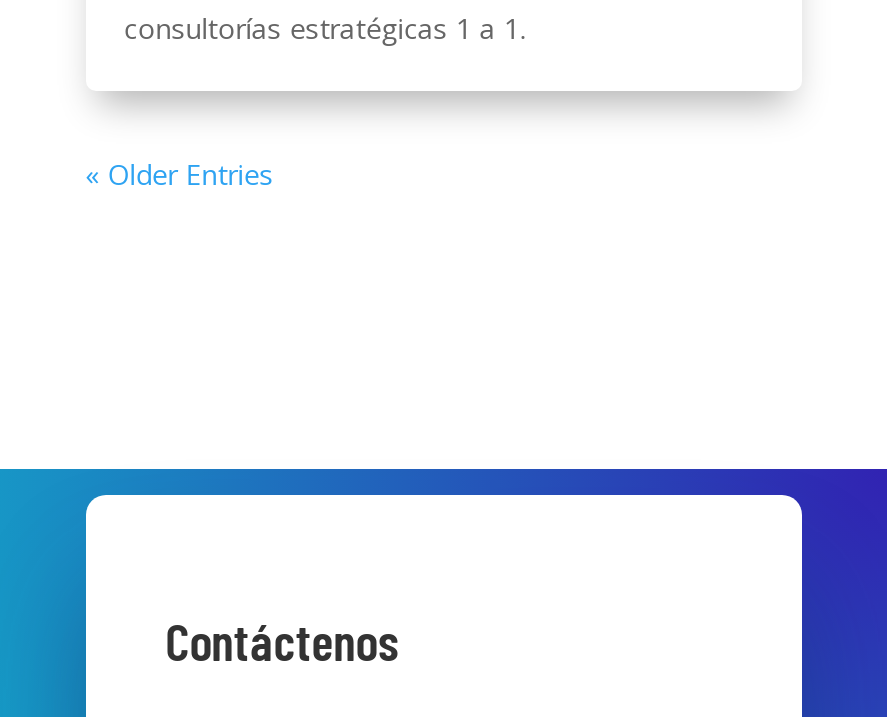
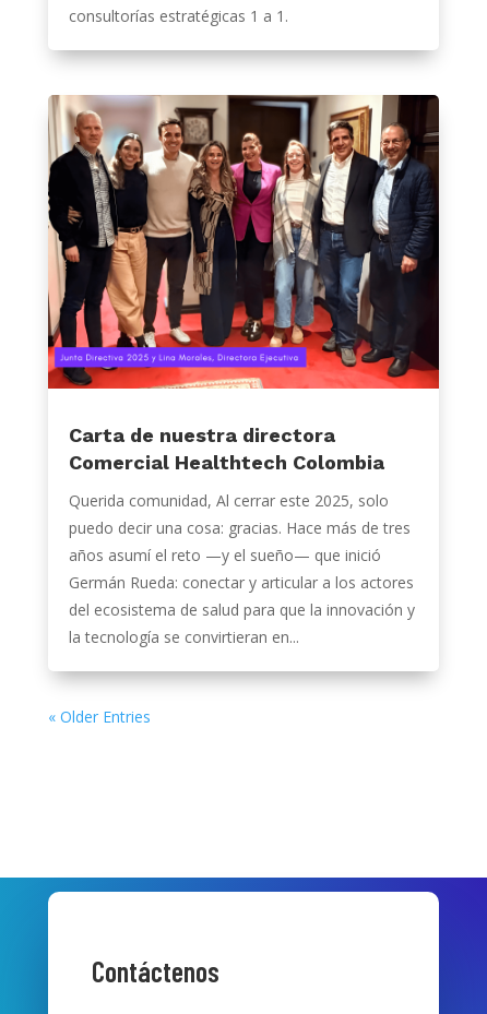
none -> [47,94,440,648] [image] | Carta de nuestra directora | Comercial Healthtech Colombia | Querida comunidad, Al cerrar este 2025, solo | puedo decir una cosa: gracias. Hace más de tres | años asumí el reto —y el sueño— que inició | Germán Rueda: conectar y articular a los actores | del ecosistema de salud para que la innovación y | la tecnología se convirtieran en...

